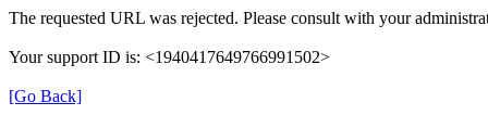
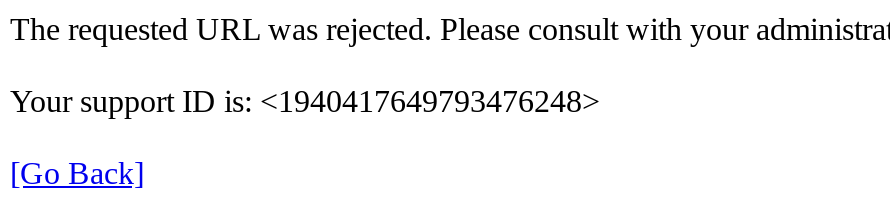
[9,48,330,66] Your support ID is: <1940417649766991502> -> [10,84,600,118] Your support ID is: <1940417649793476248>

